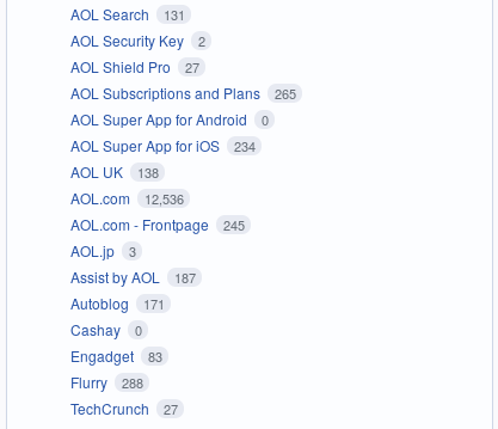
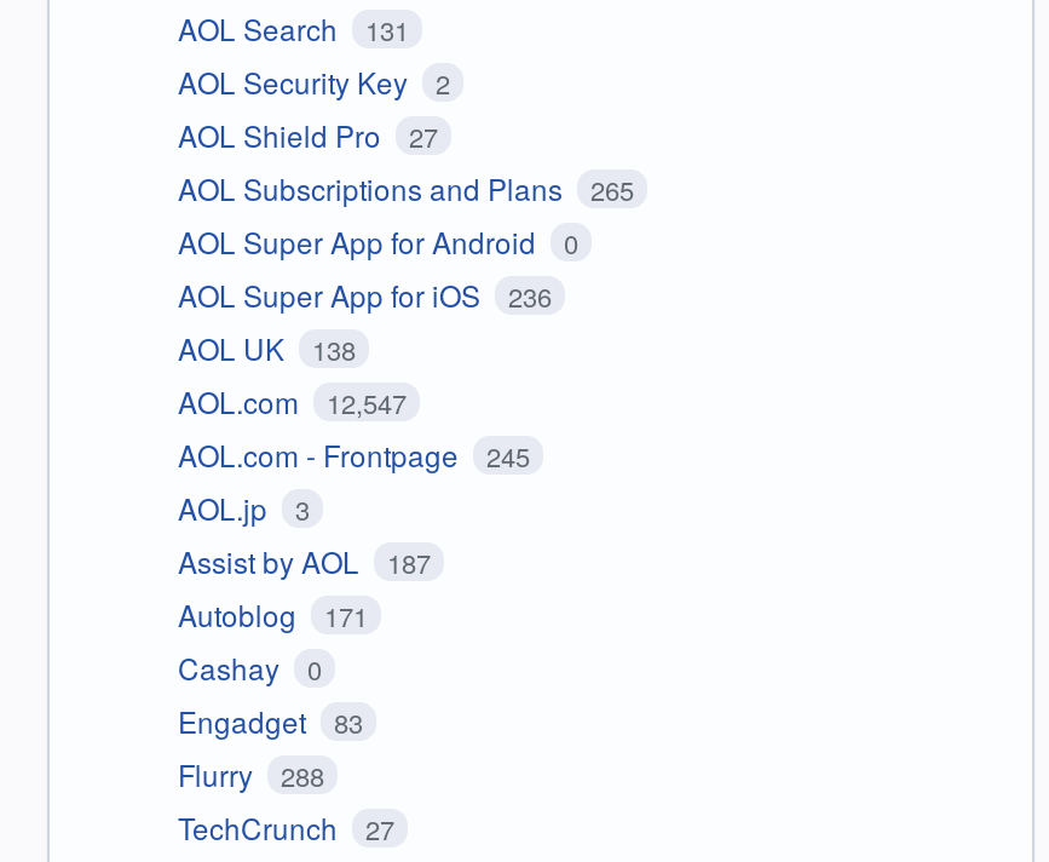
[70,135,255,155] AOL Super App for iOS 234 -> [178,274,552,315] AOL Super App for iOS 236
[70,188,183,208] AOL.com 12,536 -> [178,380,407,421] AOL.com 12,547

